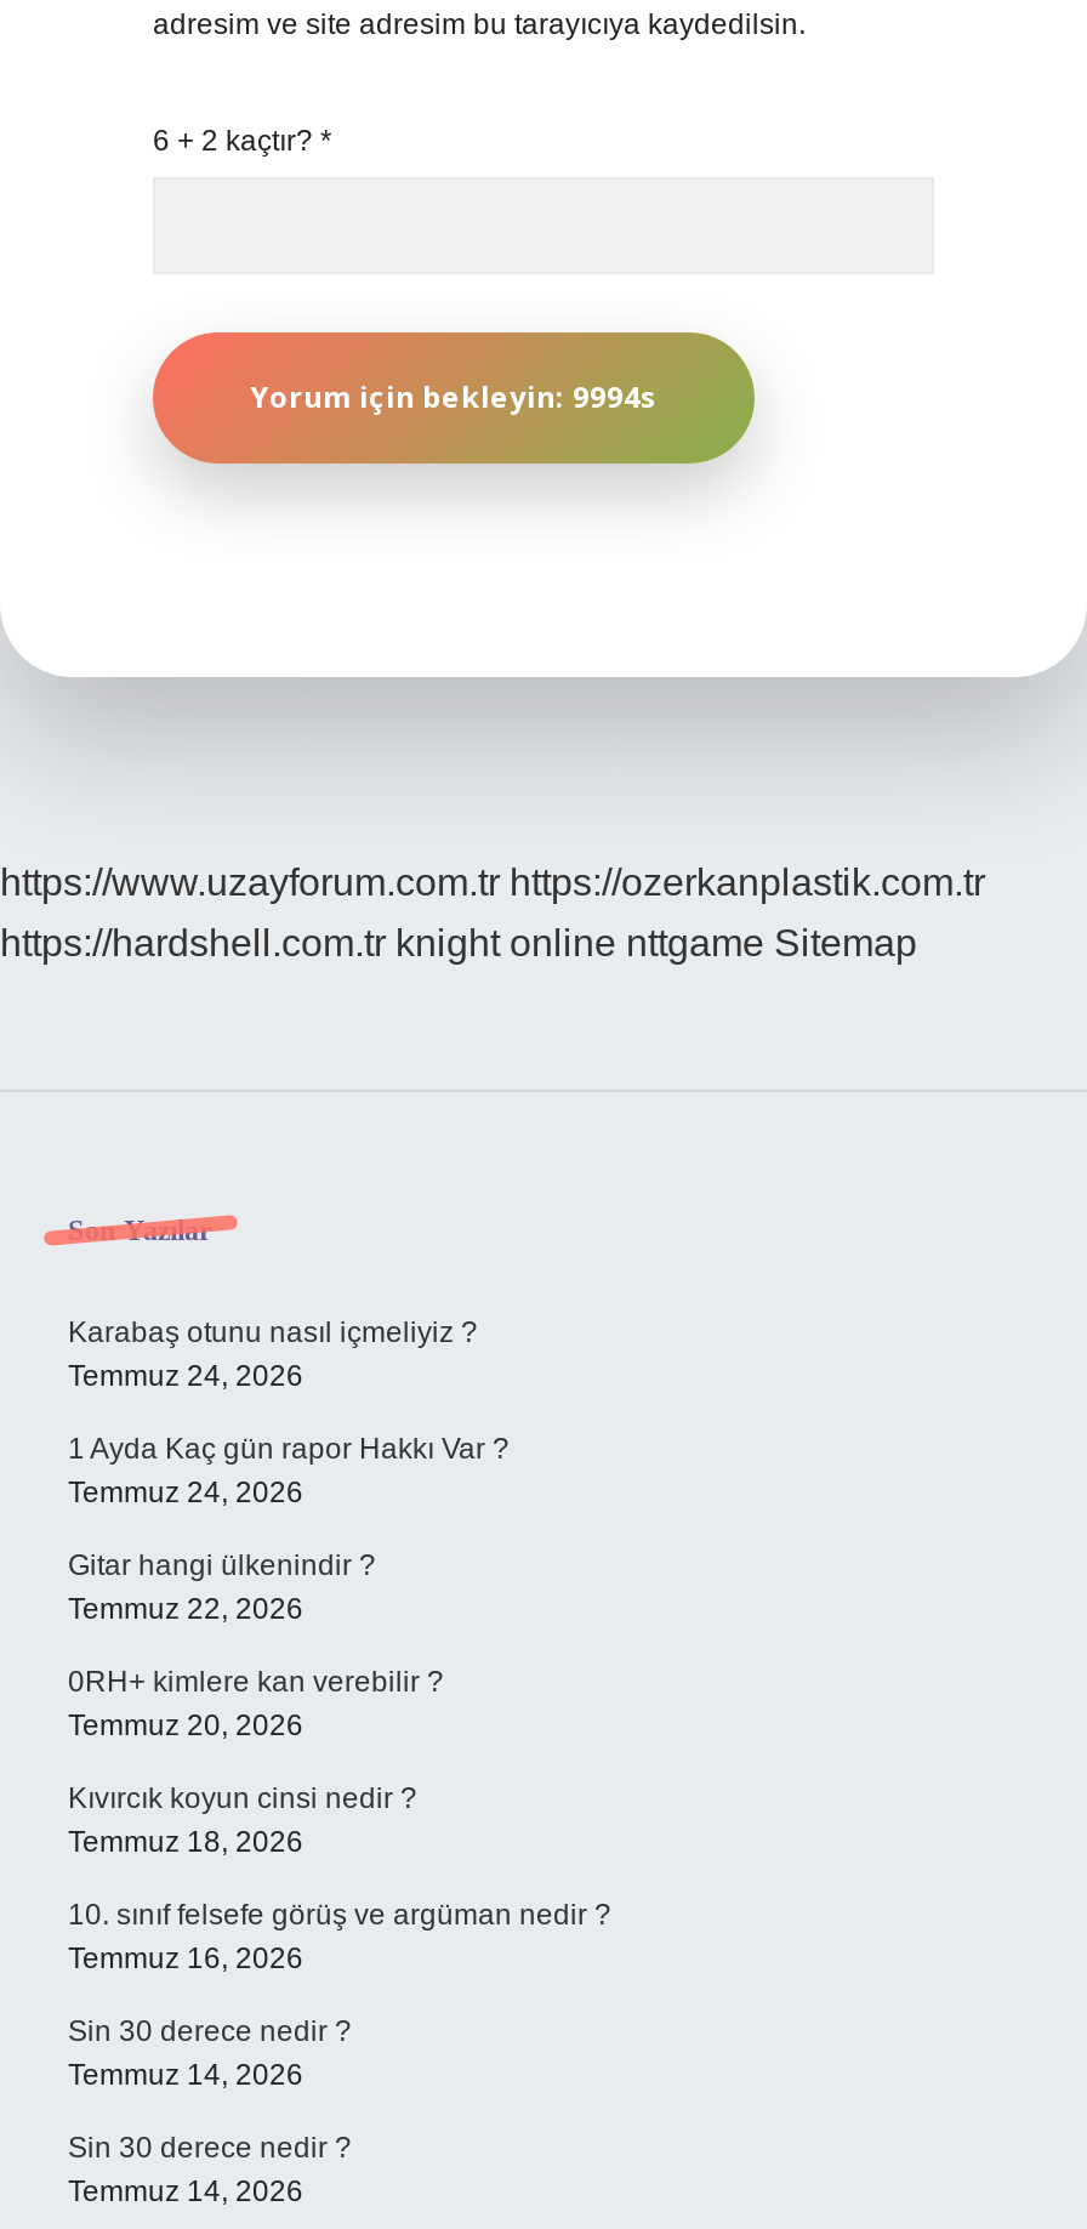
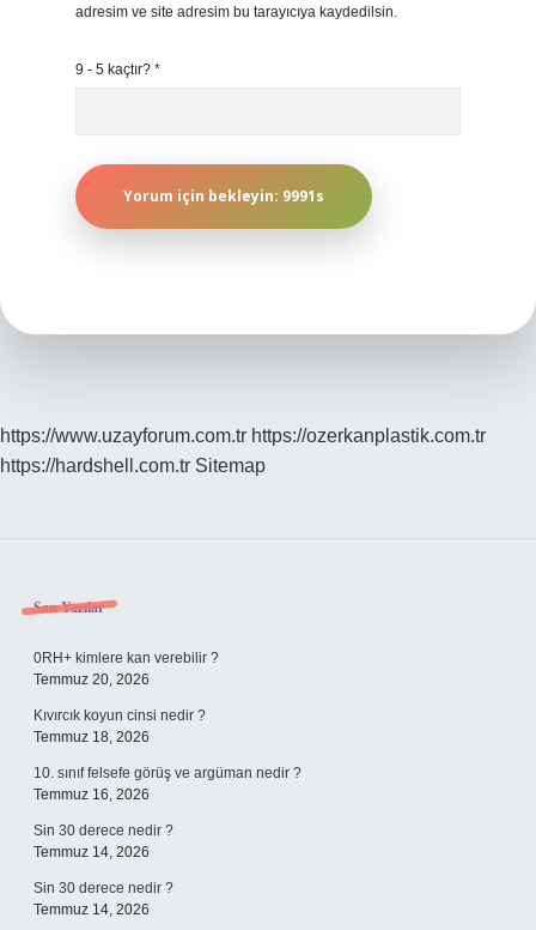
[153,124,332,158] 6 + 2 kaçtır? * -> [75,61,160,78] 9 - 5 kaçtır? *
[0,922,917,963] https://hardshell.com.tr knight online nttgame Sitemap -> [0,455,266,476] https://hardshell.com.tr Sitemap
[68,1315,510,1626] Karabaş otunu nasıl içmeliyiz ? | Temmuz 24, 2026 | 1 Ayda Kaç gün rapor Hakkı Var ? | Temmuz 24, 2026 | Gitar hangi ülkenindir ? | Temmuz 22, 2026 -> none

